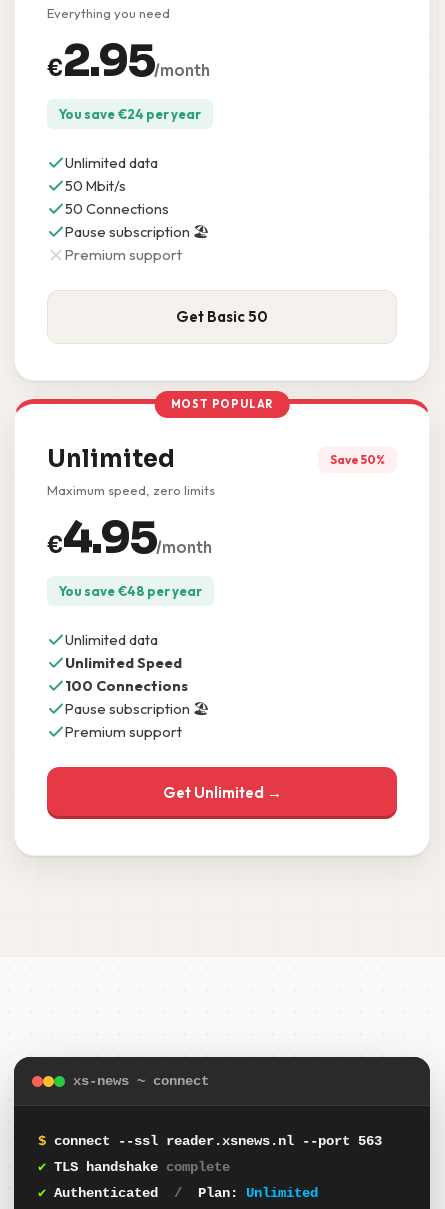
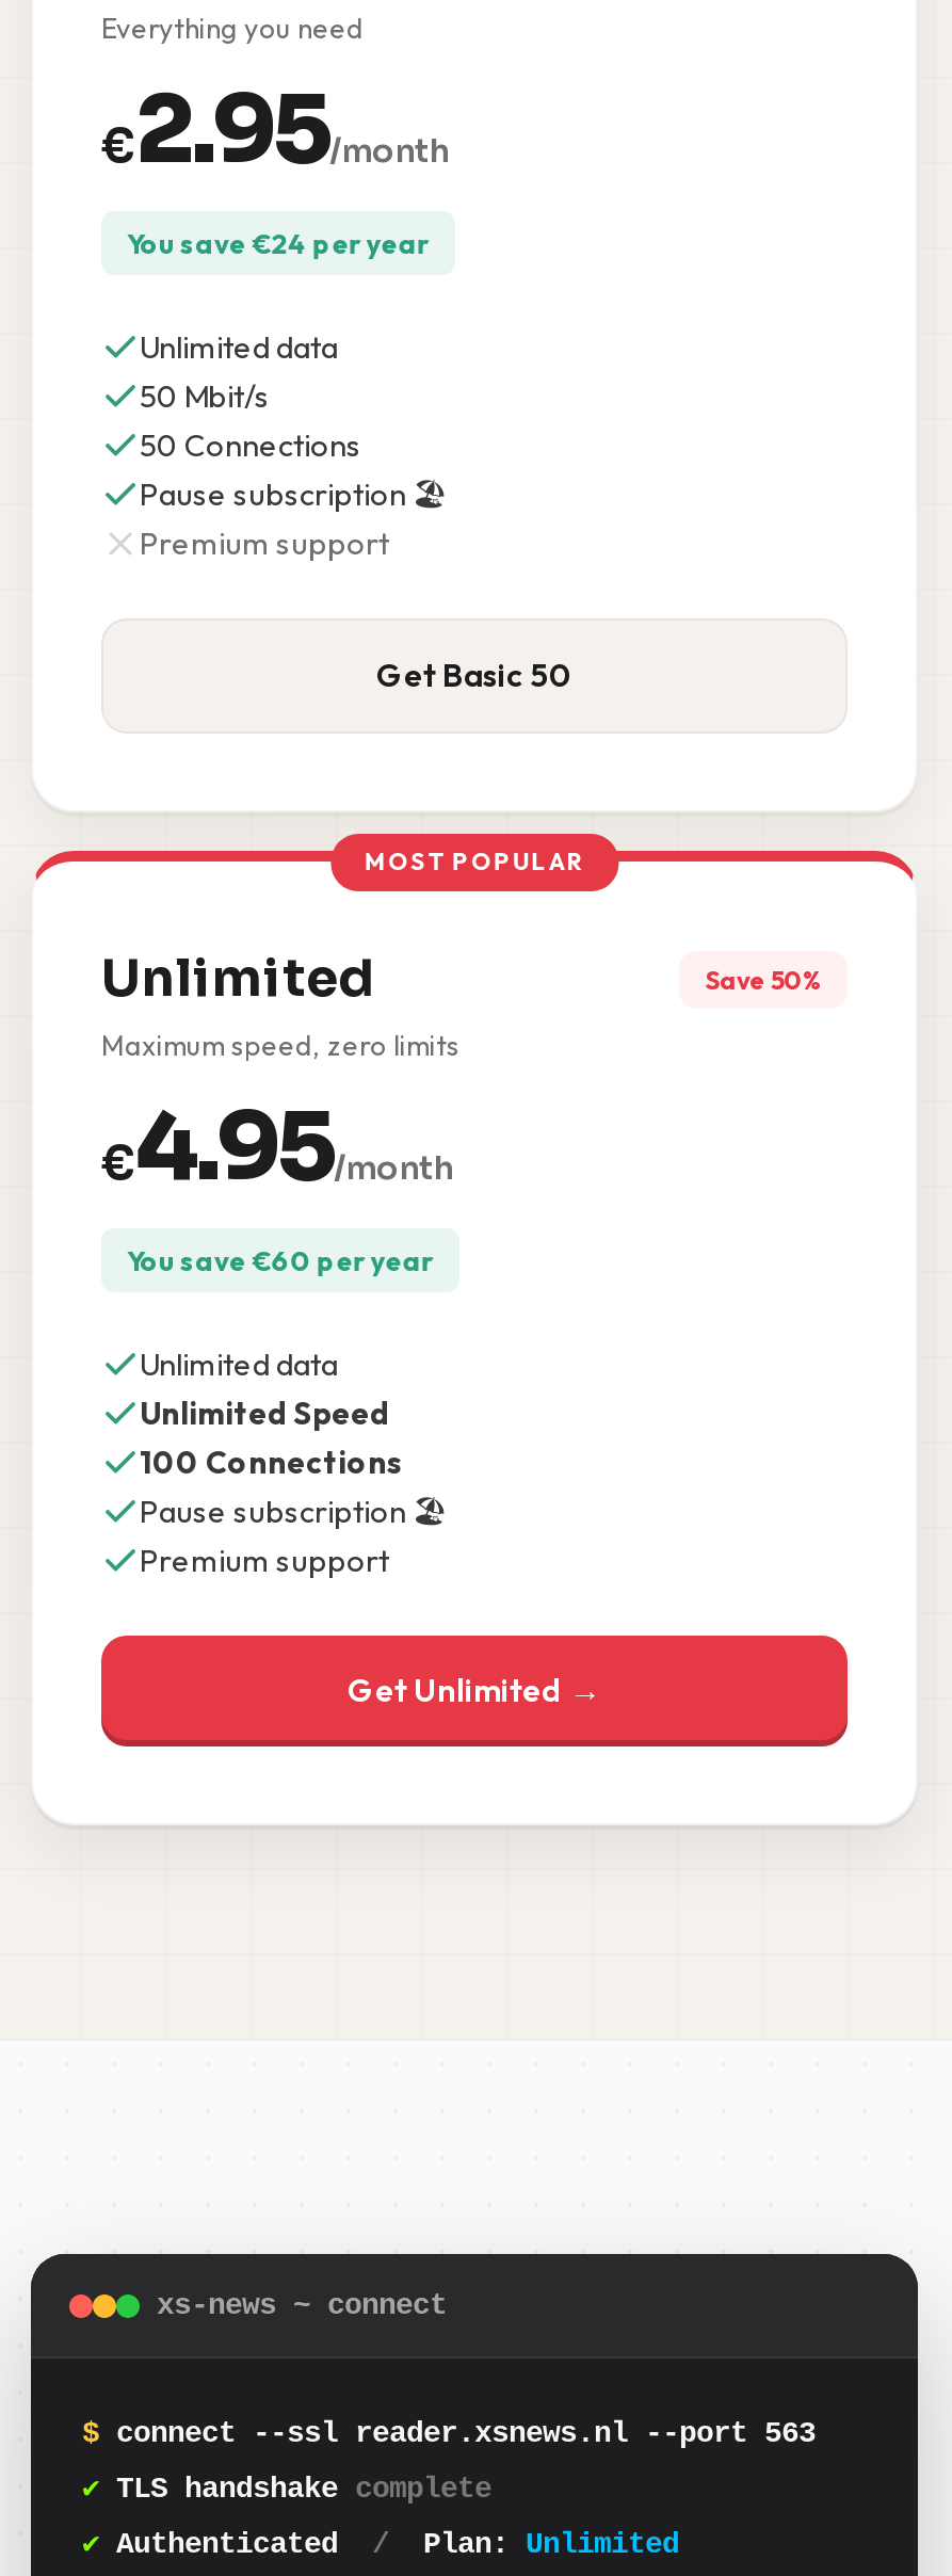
[59,583,202,599] You save €48 per year -> [127,1244,434,1278] You save €60 per year

